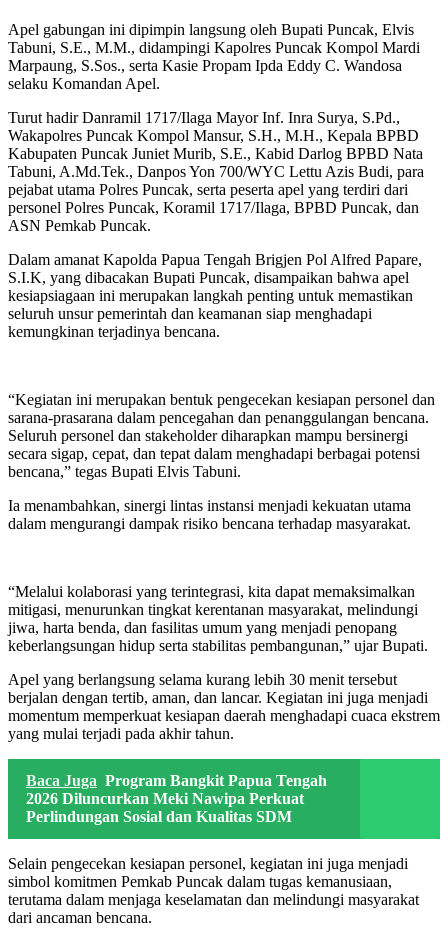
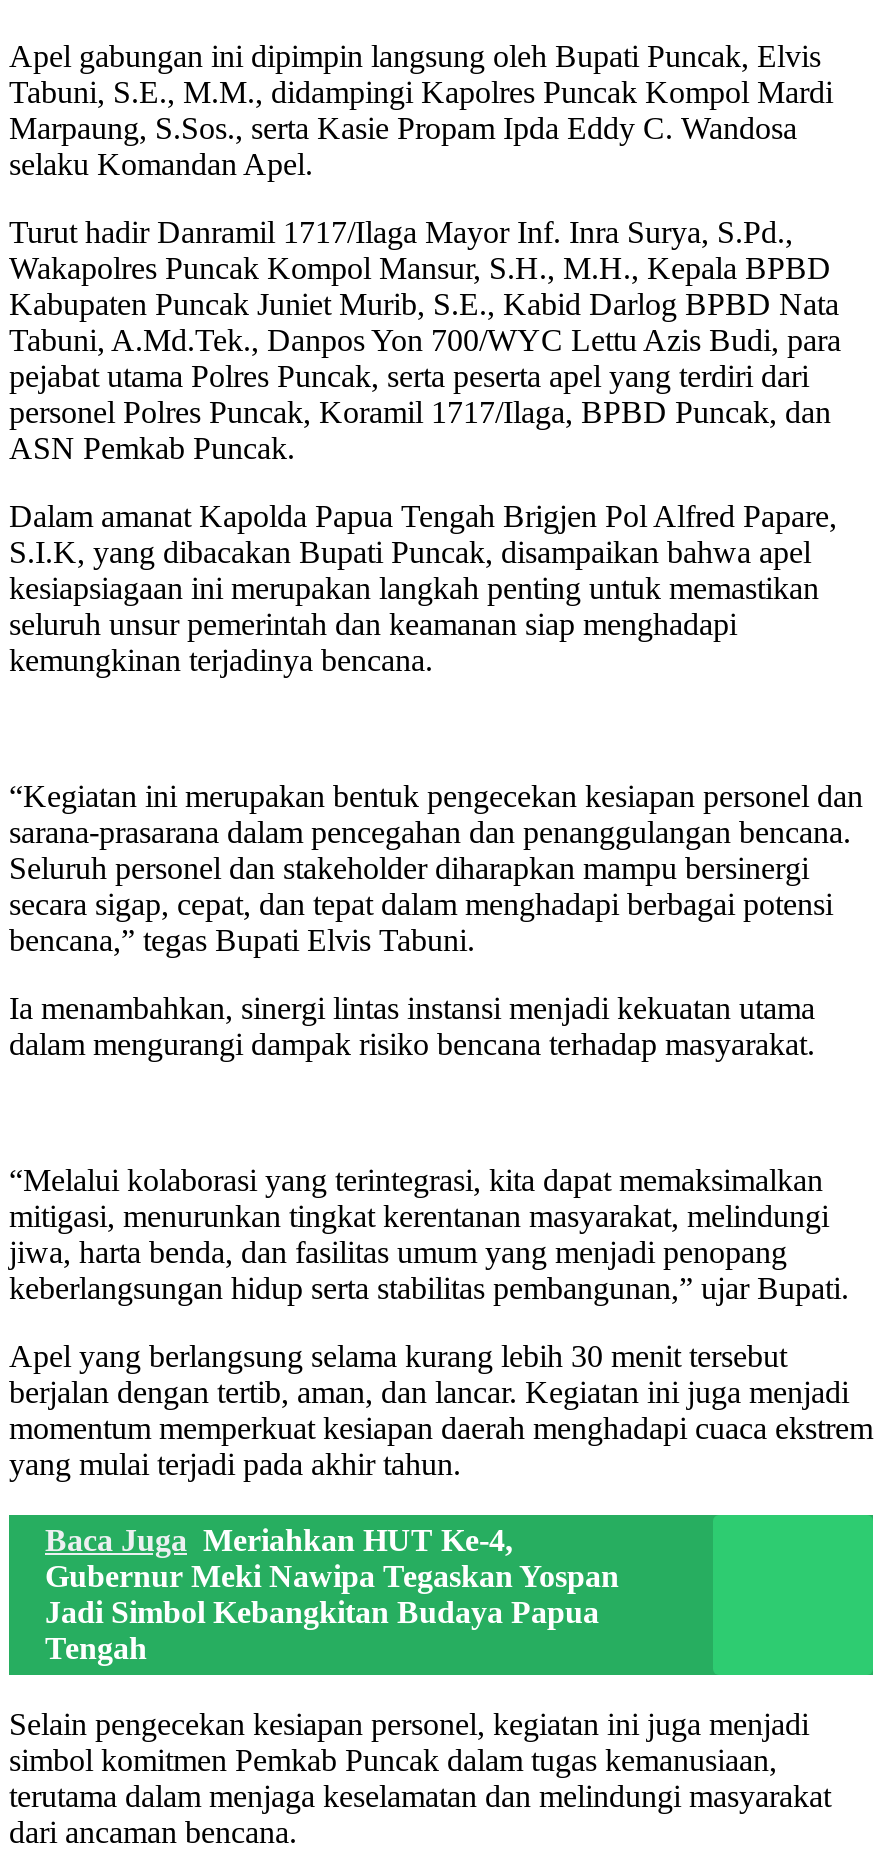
[26,772,327,825] Baca Juga Program Bangkit Papua Tengah | 2026 Diluncurkan Meki Nawipa Perkuat | Perlindungan Sosial dan Kualitas SDM -> [45,1524,619,1666] Baca Juga Meriahkan HUT Ke-4, | Gubernur Meki Nawipa Tegaskan Yospan | Jadi Simbol Kebangkitan Budaya Papua | Tengah

